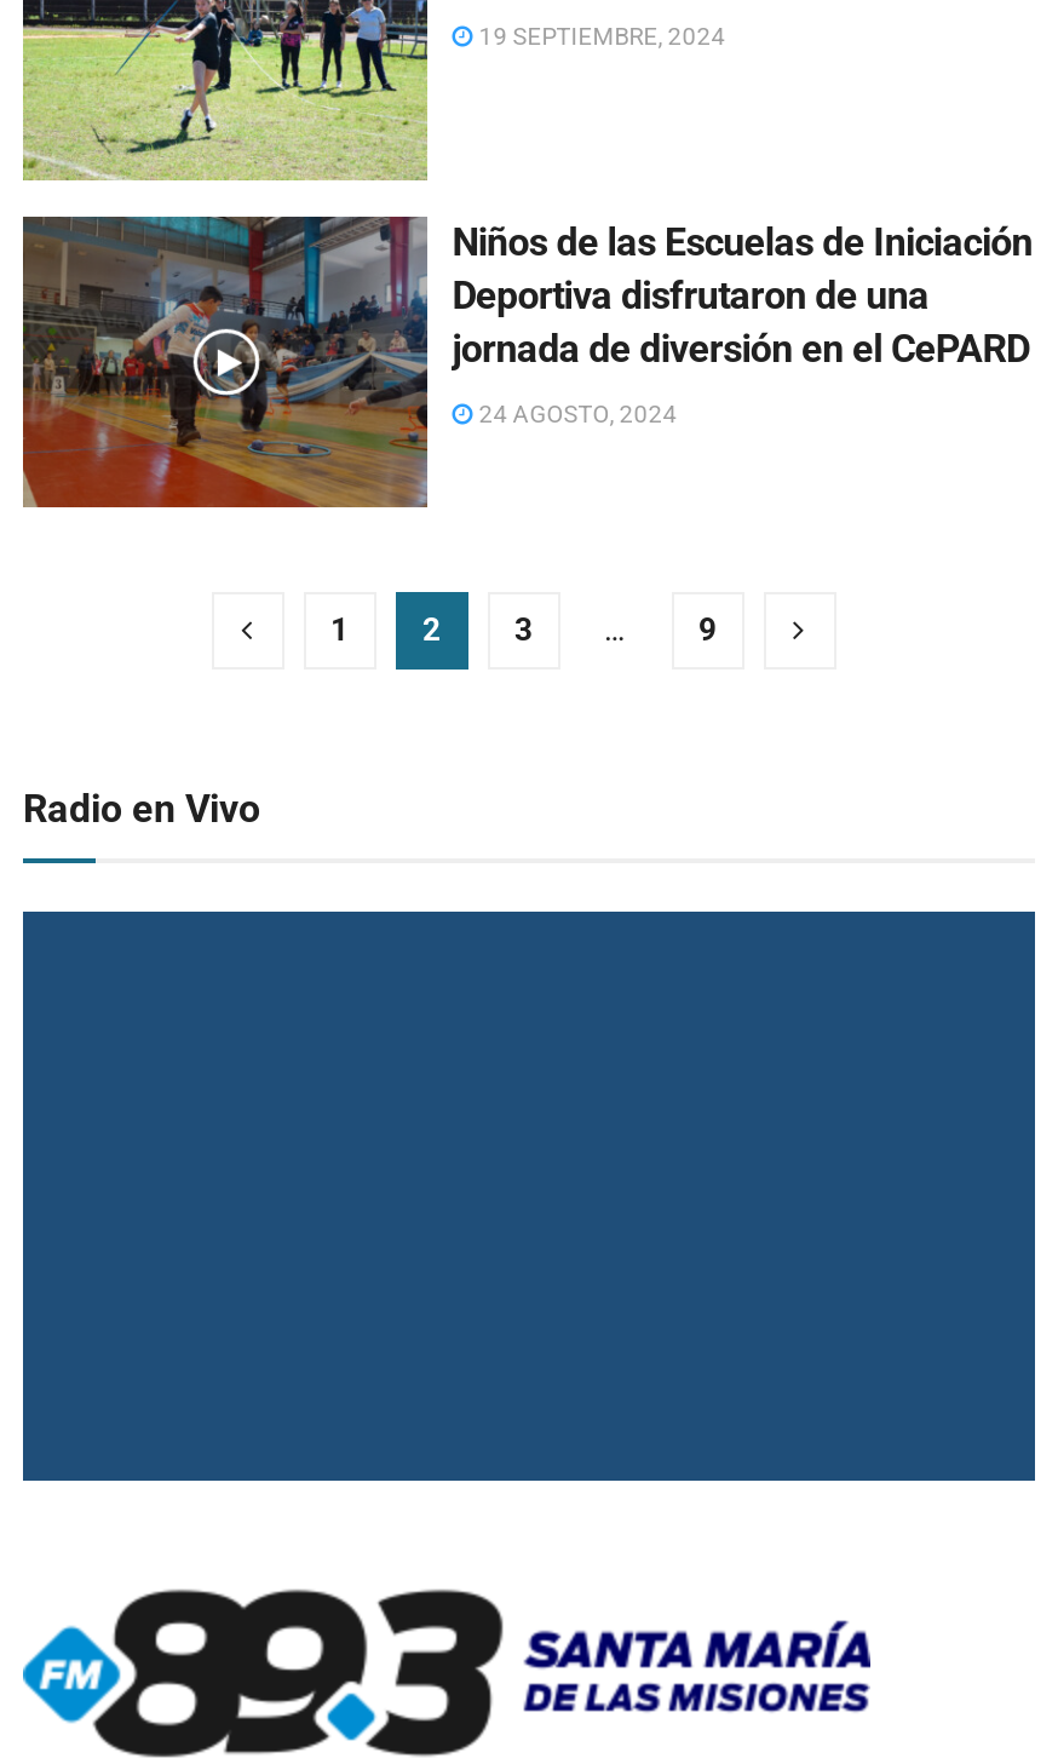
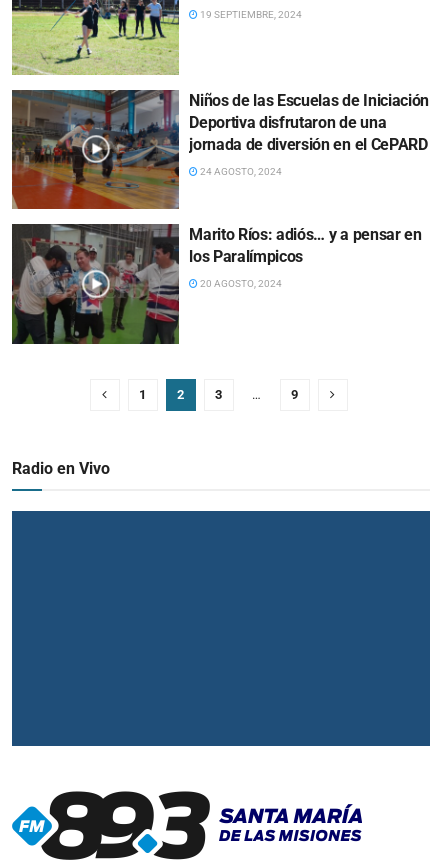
none -> [11,223,422,345] [image] | Marito Ríos: adiós… y a pensar en | los Paralímpicos | 20 AGOSTO, 2024

